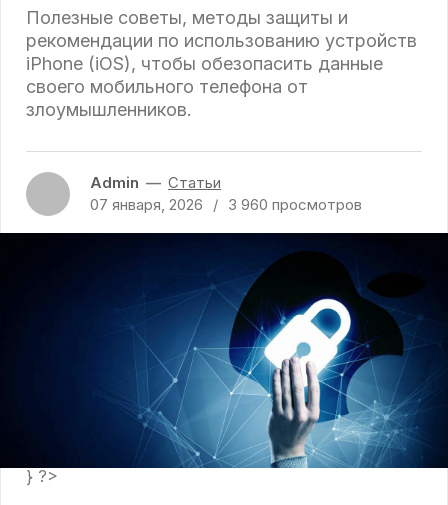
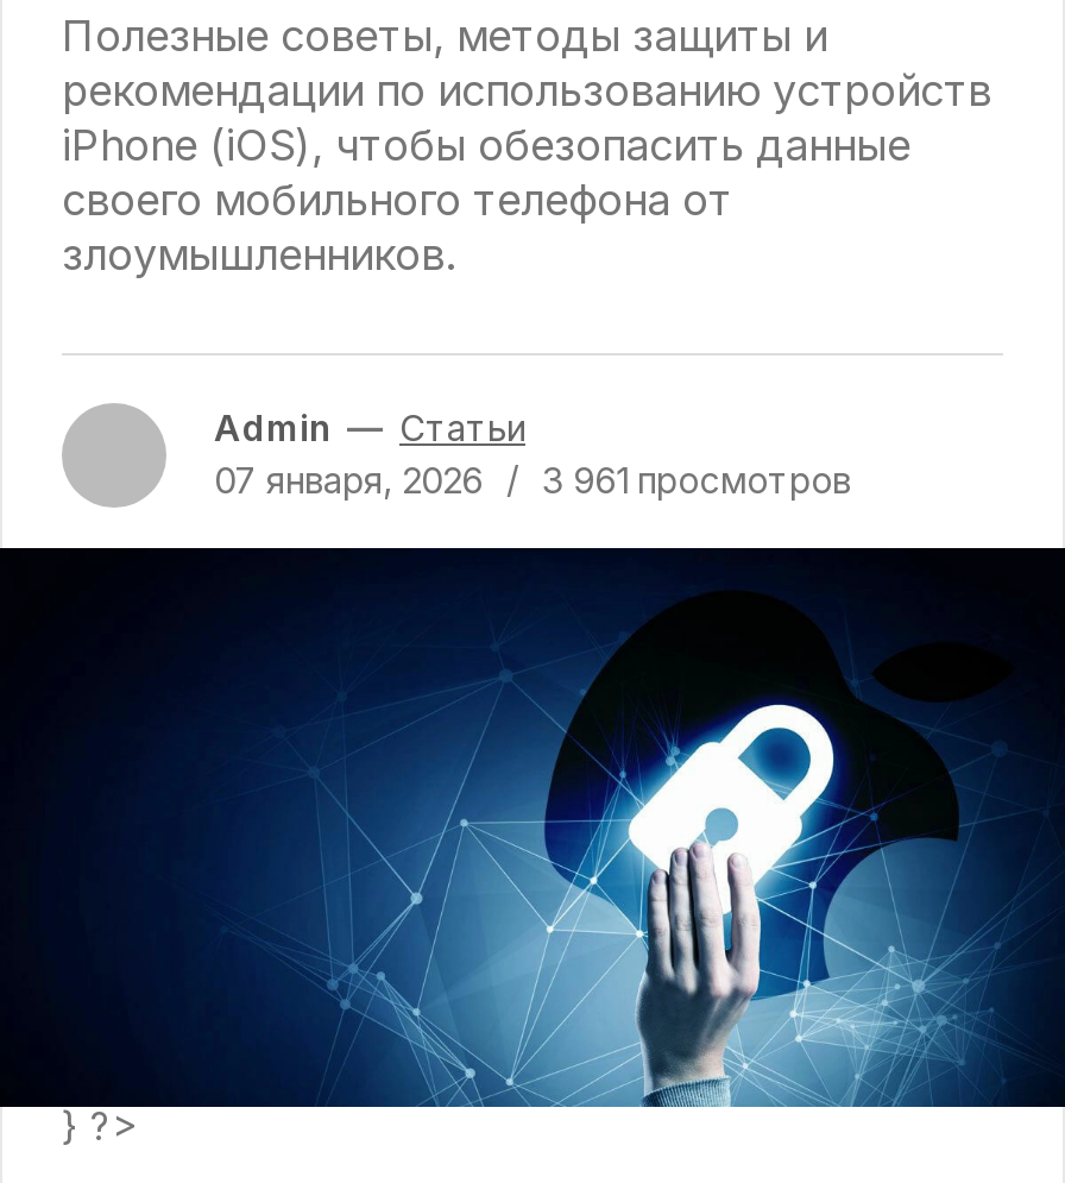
[228,195,362,214] 3 960 просмотров -> [542,458,851,503] 3 961 просмотров

